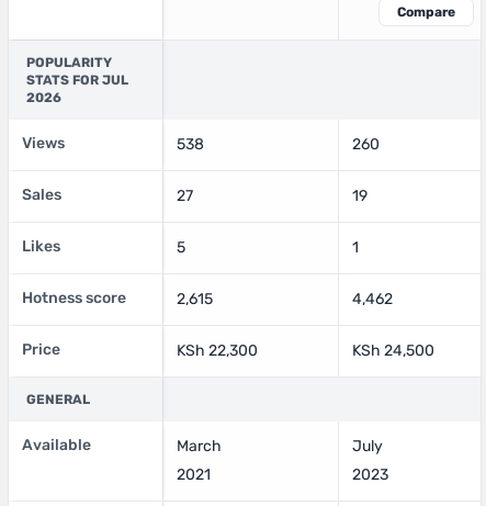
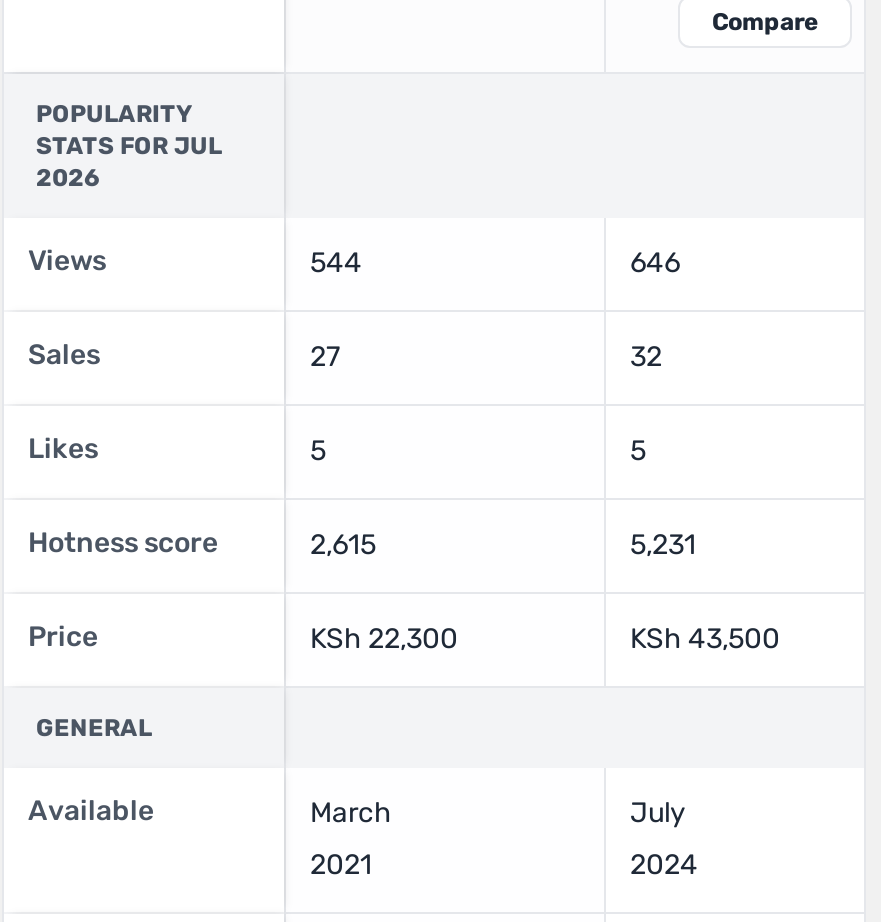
[177,135,204,154] 538 -> [310,246,362,280] 544
[352,135,380,154] 260 -> [630,246,680,280] 646
[352,187,368,205] 19 -> [630,340,662,374] 32
[352,238,359,257] 1 -> [630,434,646,468] 5
[352,290,393,308] 4,462 -> [630,528,696,562] 5,231
[352,341,434,360] KSh 24,500 -> [630,622,780,656] KSh 43,500
[352,465,388,484] 2023 -> [630,848,698,882] 2024

